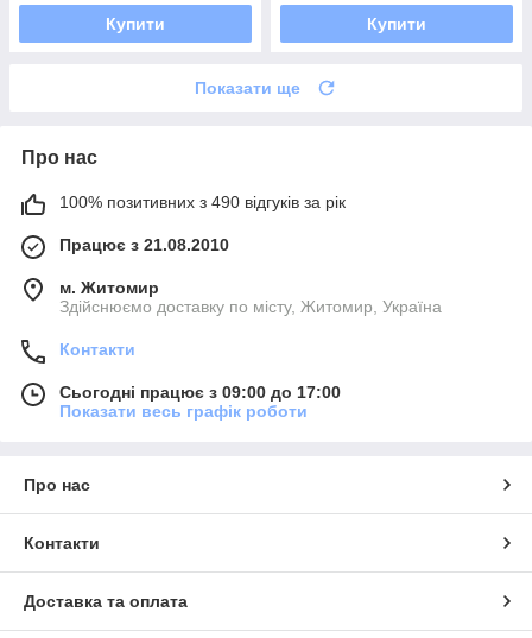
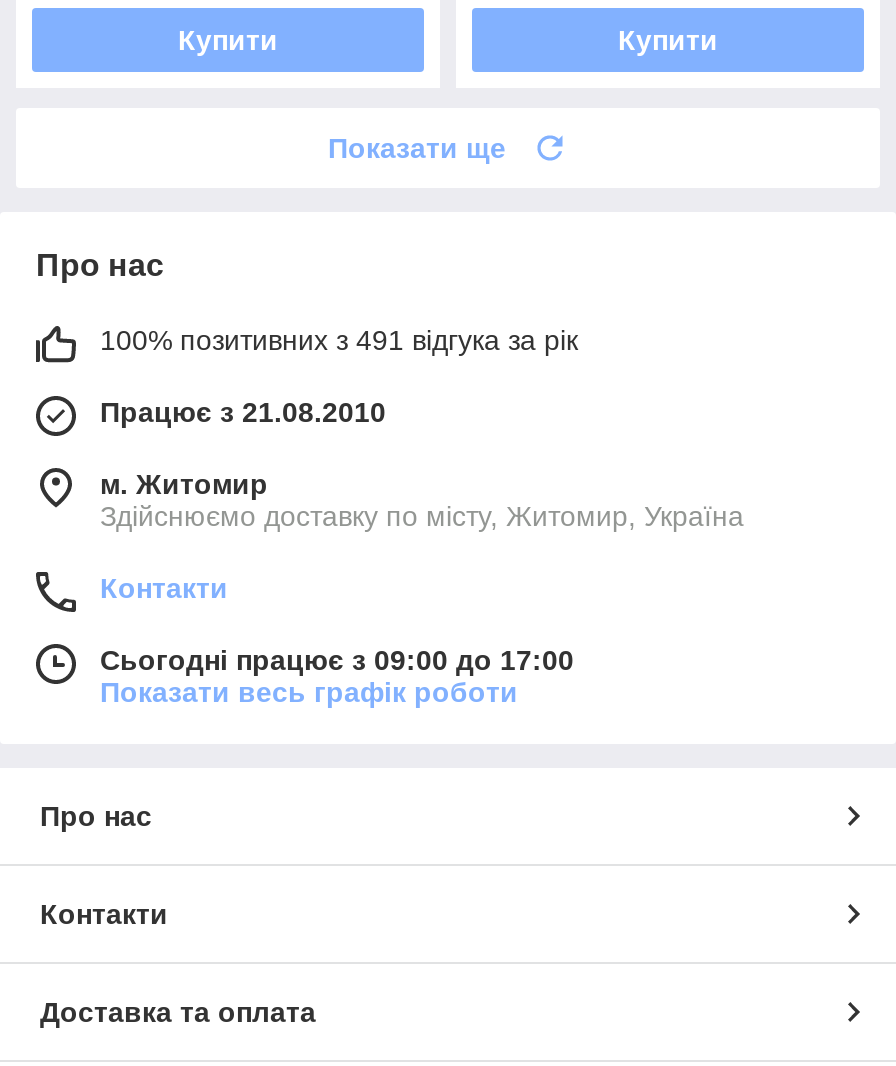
[59,192,346,211] 100% позитивних з 490 відгуків за рік -> [100,324,578,356] 100% позитивних з 491 відгука за рік

